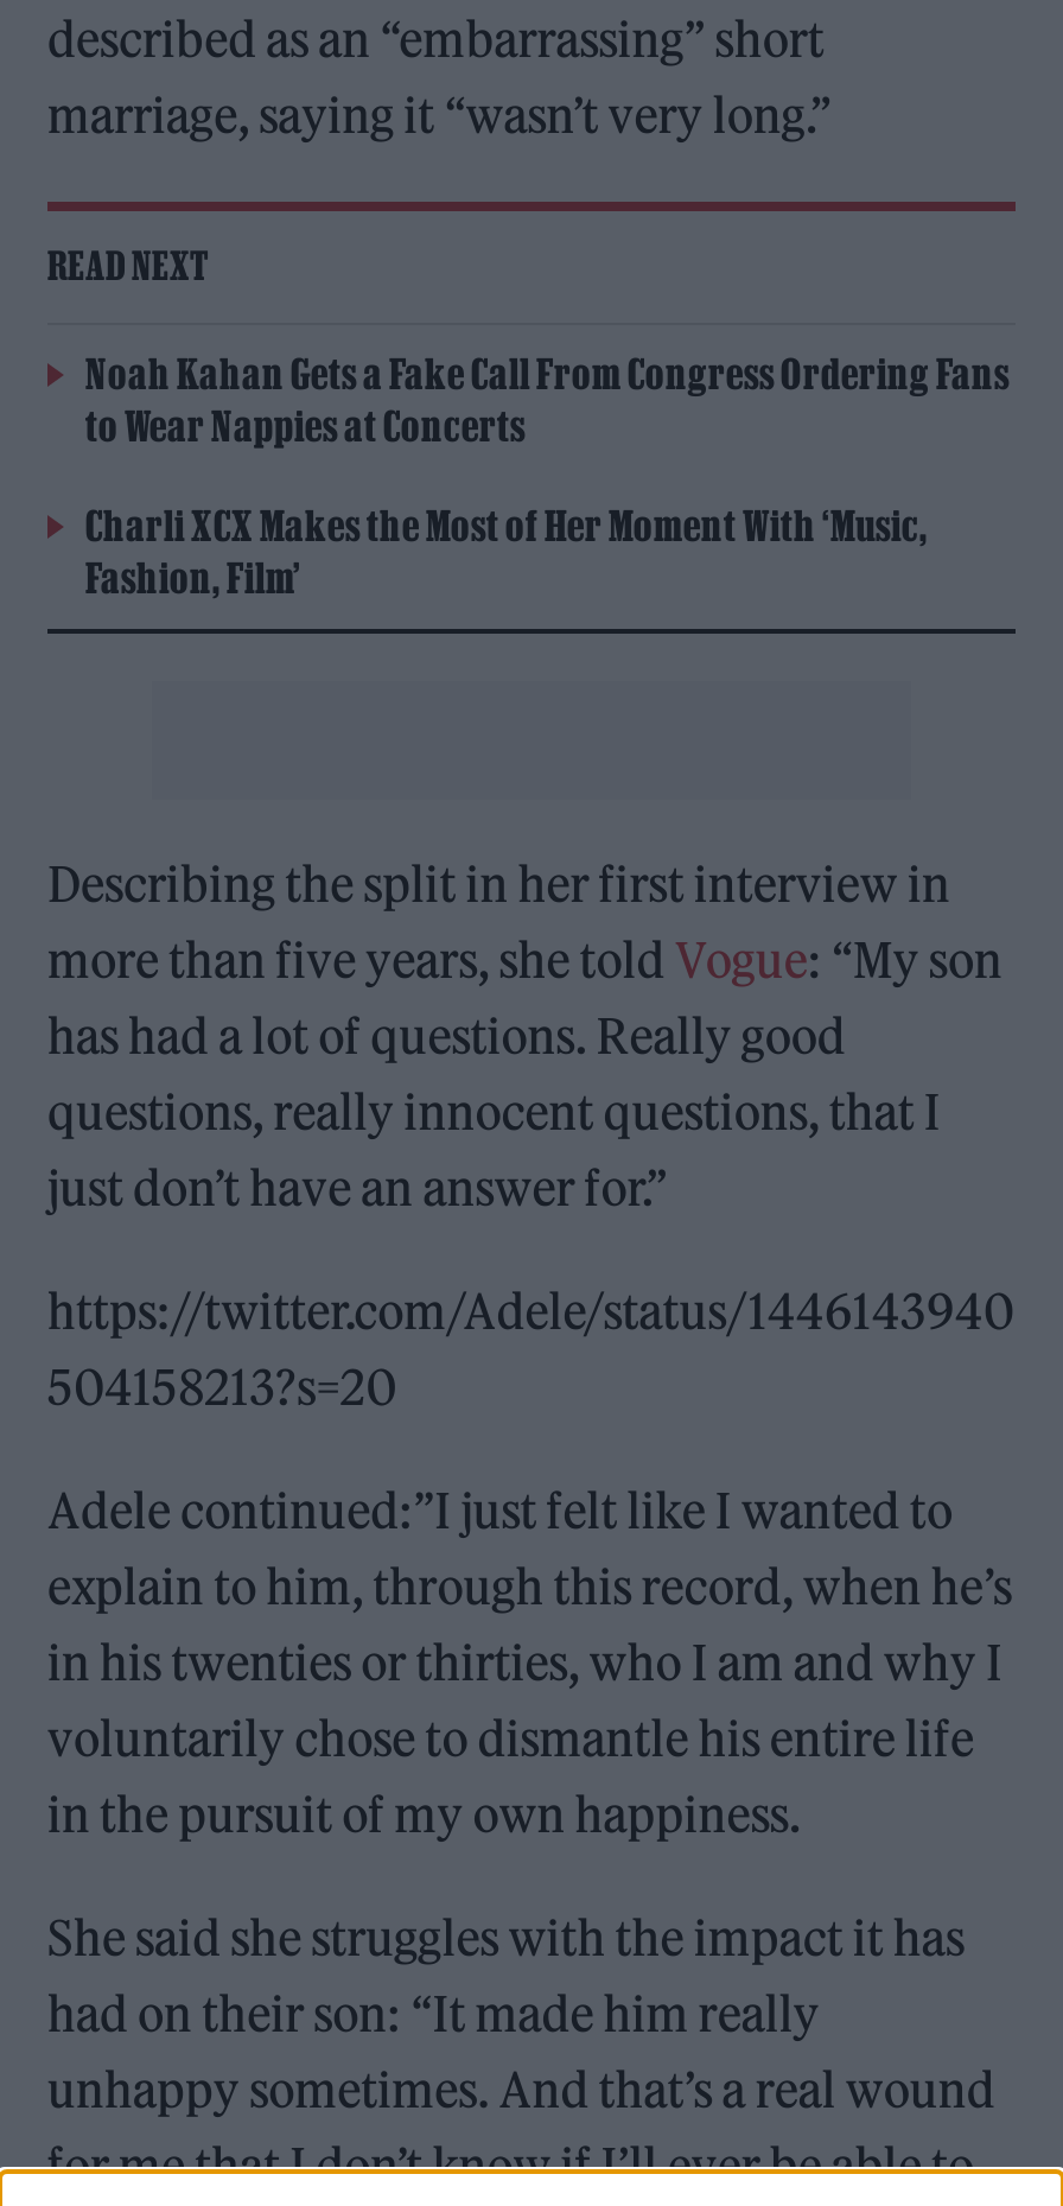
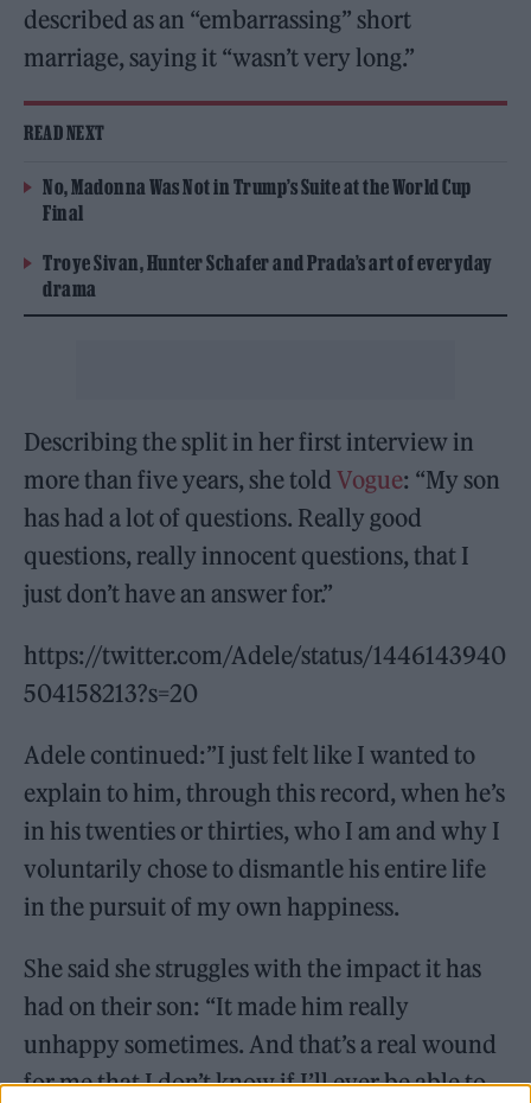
[85,352,1010,450] Noah Kahan Gets a Fake Call From Congress Ordering Fans | to Wear Nappies at Concerts -> [43,176,471,225] No, Madonna Was Not in Trump’s Suite at the World Cup | Final
[85,504,928,601] Charli XCX Makes the Most of Her Moment With ‘Music, | Fashion, Film’ -> [43,252,492,301] Troye Sivan, Hunter Schafer and Prada’s art of everyday | drama

